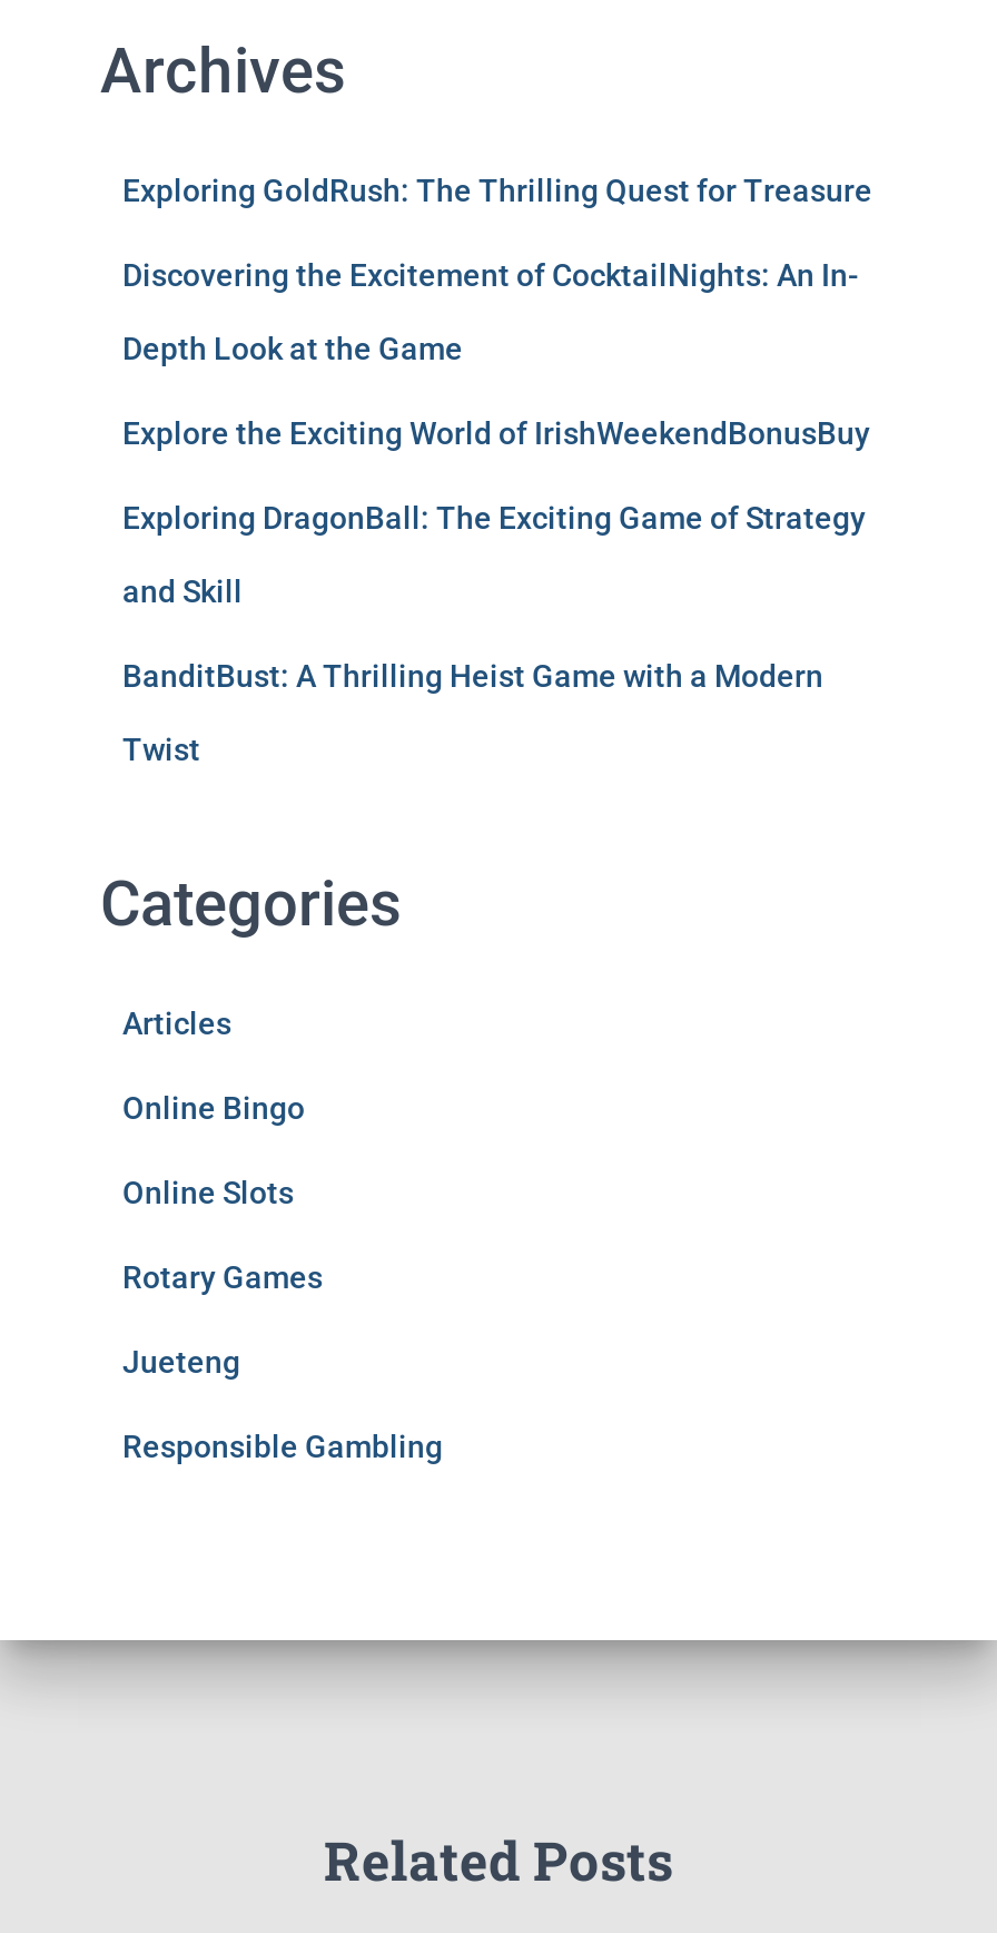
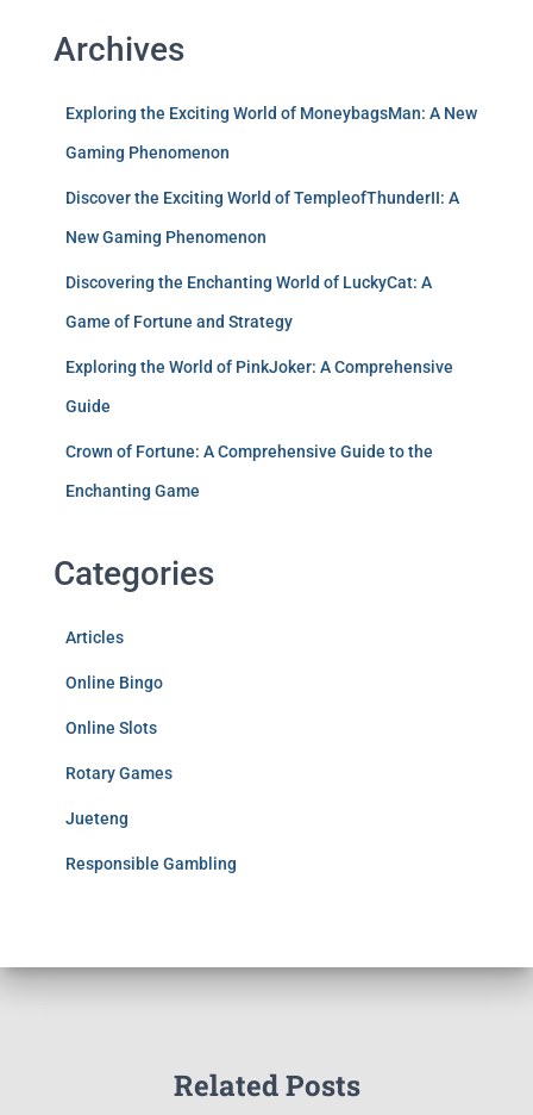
[122,173,872,767] Exploring GoldRush: The Thrilling Quest for Treasure | Discovering the Excitement of CocktailNights: An In- | Depth Look at the Game | Explore the Exciting World of IrishWeekendBonusBuy | Exploring DragonBall: The Exciting Game of Strategy | and Skill | BanditBust: A Thrilling Heist Game with a Modern | Twist -> [65,104,477,500] Exploring the Exciting World of MoneybagsMan: A New | Gaming Phenomenon | Discover the Exciting World of TempleofThunderII: A | New Gaming Phenomenon | Discovering the Enchanting World of LuckyCat: A | Game of Fortune and Strategy | Exploring the World of PinkJoker: A Comprehensive | Guide | Crown of Fortune: A Comprehensive Guide to the | Enchanting Game

